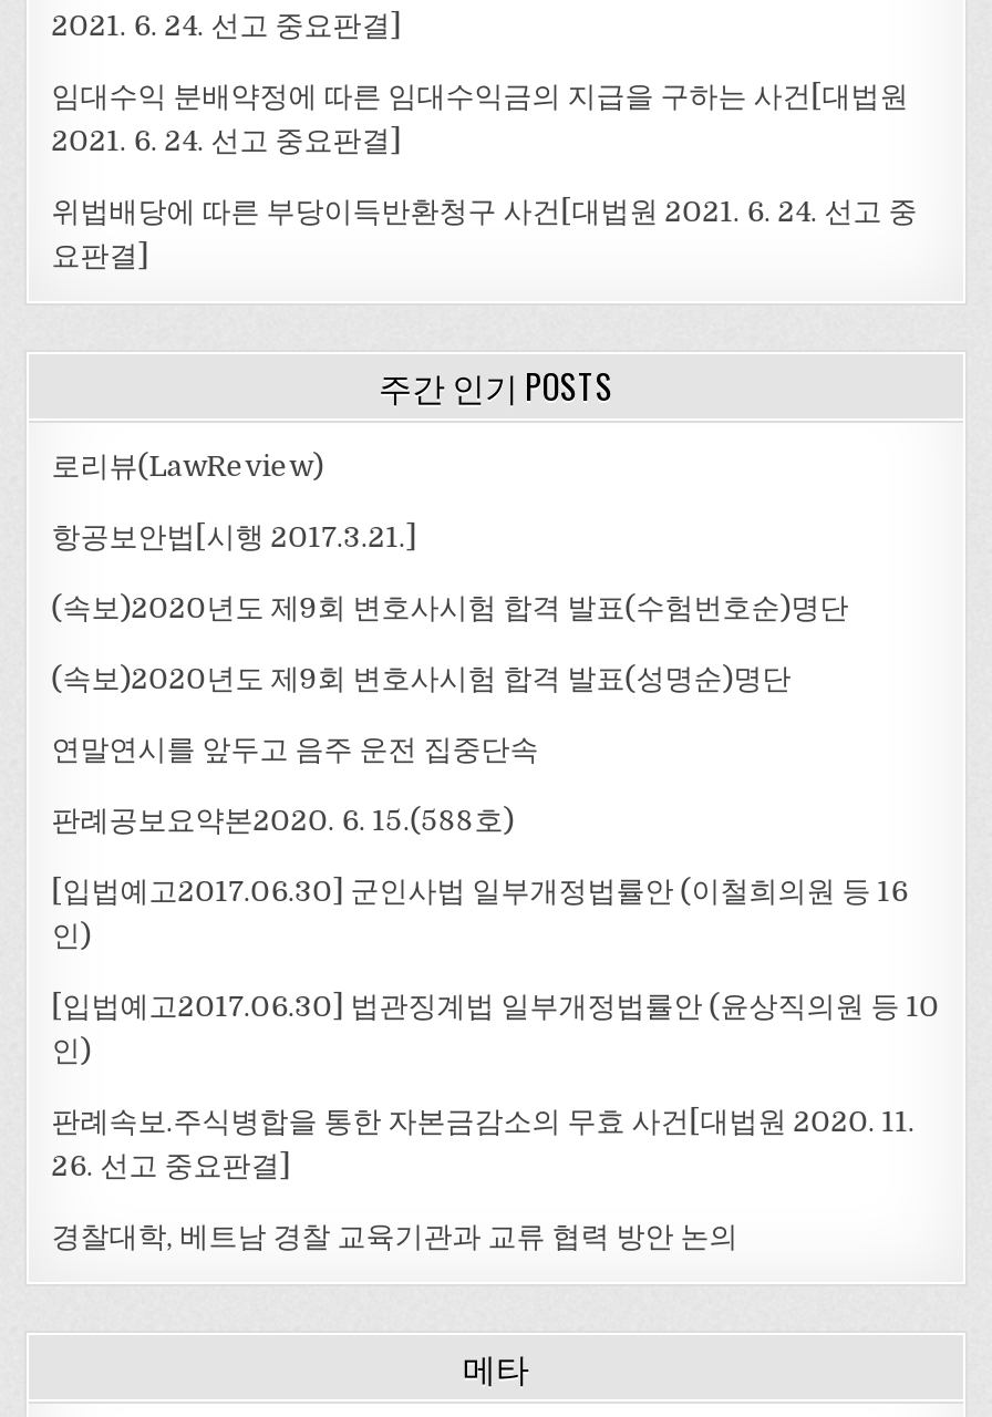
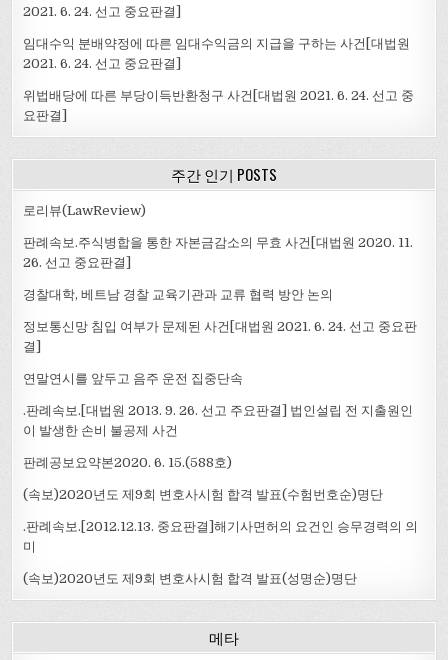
[51,520,939,1067] 항공보안법[시행 2017.3.21.] | [입법예고2017.06.30] 군인사법 일부개정법률안 (이철희의원 등 16 | 인) | [입법예고2017.06.30] 법관징계법 일부개정법률안 (윤상직의원 등 10 | 인) -> none
moved [51,591,849,837] -> [23,455,383,502]: 판례공보요약본2020. 6. 15.(588호) | (속보)2020년도 제9회 변호사시험 합격 발표(수험번호순)명단
moved [51,662,791,695] -> [23,571,357,586]: (속보)2020년도 제9회 변호사시험 합격 발표(성명순)명단
moved [51,733,539,766] -> [23,371,243,386]: 연말연시를 앞두고 음주 운전 집중단속
moved [51,1105,915,1253] -> [23,235,413,302]: 판례속보.주식병합을 통한 자본금감소의 무효 사건[대법원 2020. 11. | 26. 선고 중요판결] | 경찰대학, 베트남 경찰 교육기관과 교류 협력 방안 논의
none -> [23,319,418,554] 정보통신망 침입 여부가 문제된 사건[대법원 2021. 6. 24. 선고 중요판 | 결] | .판례속보.[대법원 2013. 9. 26. 선고 주요판결] 법인설립 전 지출원인 | 이 발생한 손비 불공제 사건 | .판례속보.[2012.12.13. 중요판결]해기사면허의 요건인 승무경력의 의 | 미

